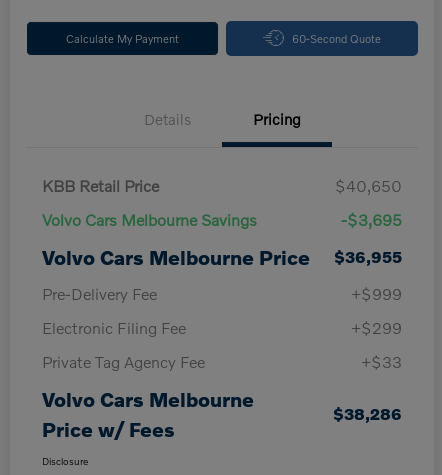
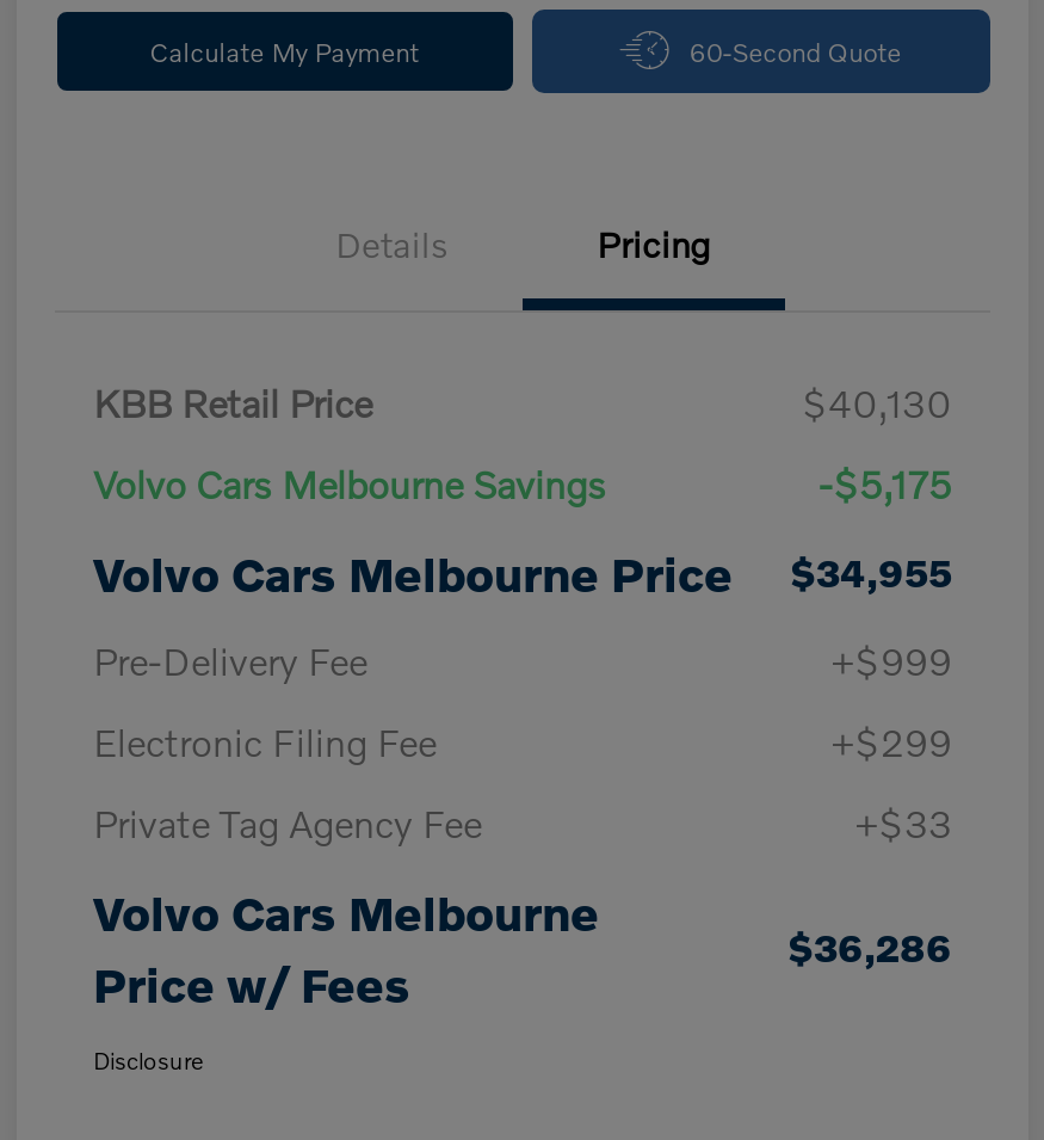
[335,176,402,195] $40,650 -> [802,379,952,424] $40,130
[341,210,402,229] -$3,695 -> [818,460,952,505] -$5,175
[42,245,402,269] Volvo Cars Melbourne Price $36,955 -> [93,544,952,601] Volvo Cars Melbourne Price $34,955
[333,404,402,423] $38,286 -> [787,923,952,969] $36,286

